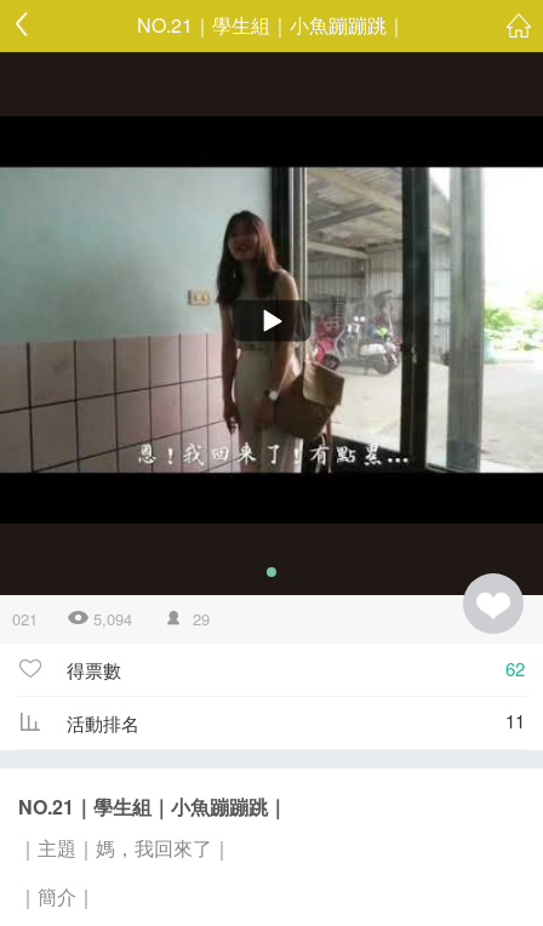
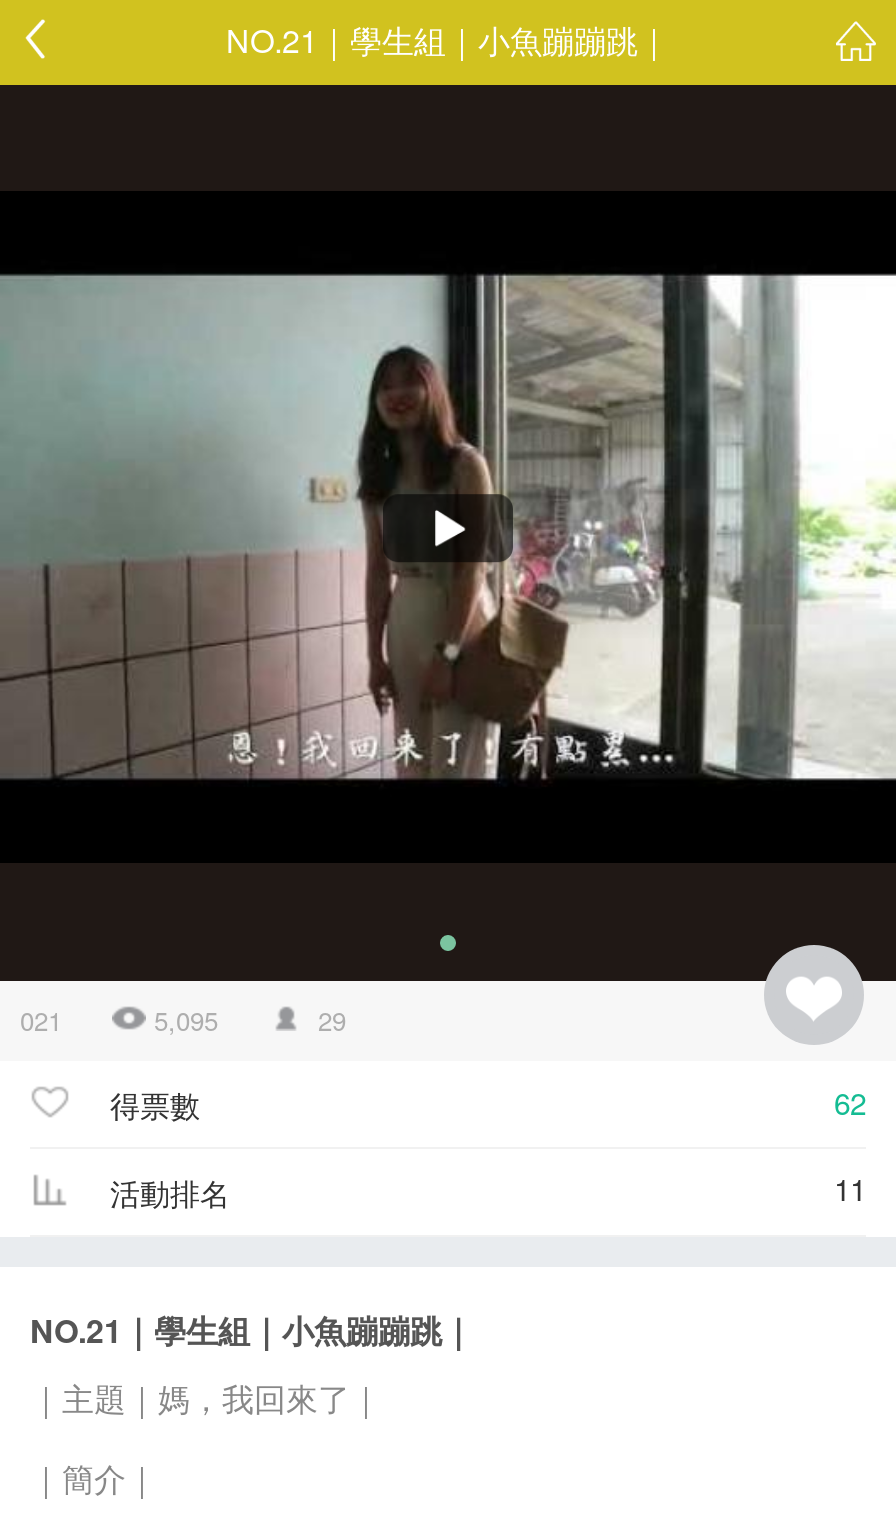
[93,607,132,630] 5,094 -> [154,1001,218,1039] 5,095

